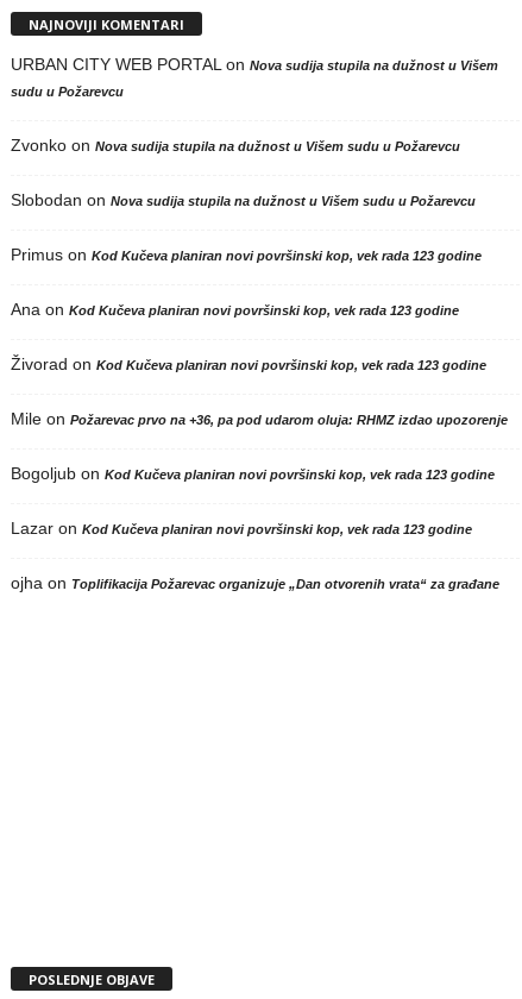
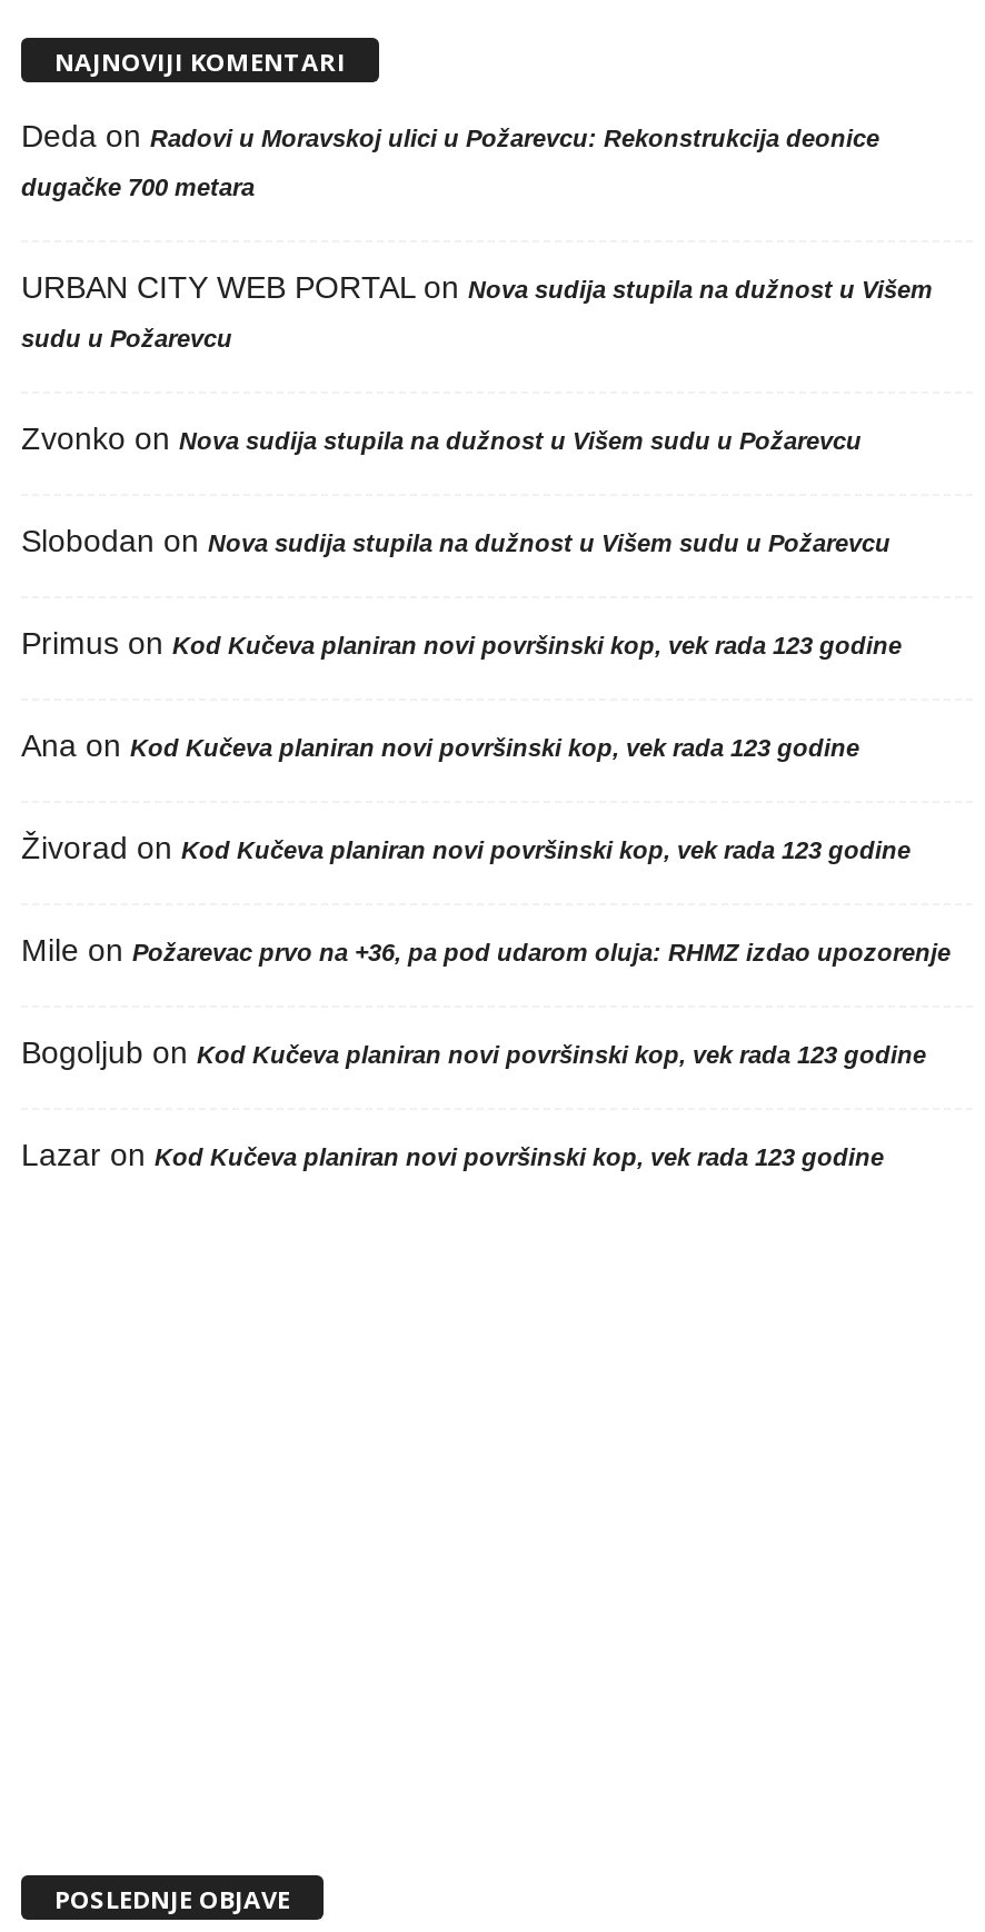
none -> [21,119,879,201] Deda on Radovi u Moravskoj ulici u Požarevcu: Rekonstrukcija deonice | dugačke 700 metara
moved [11,55,508,538] -> [21,270,951,1173]: URBAN CITY WEB PORTAL on Nova sudija stupila na dužnost u Višem | sudu u Požarevcu | Zvonko on Nova sudija stupila na dužnost u Višem sudu u Požarevcu | ... | Bogoljub on Kod Kučeva planiran novi površinski kop, vek rada 123 godine | Lazar on Kod Kučeva planiran novi površinski kop, vek rada 123 godine
[11,573,499,592] ojha on Toplifikacija Požarevac organizuje „Dan otvorenih vrata“ za građane -> none

